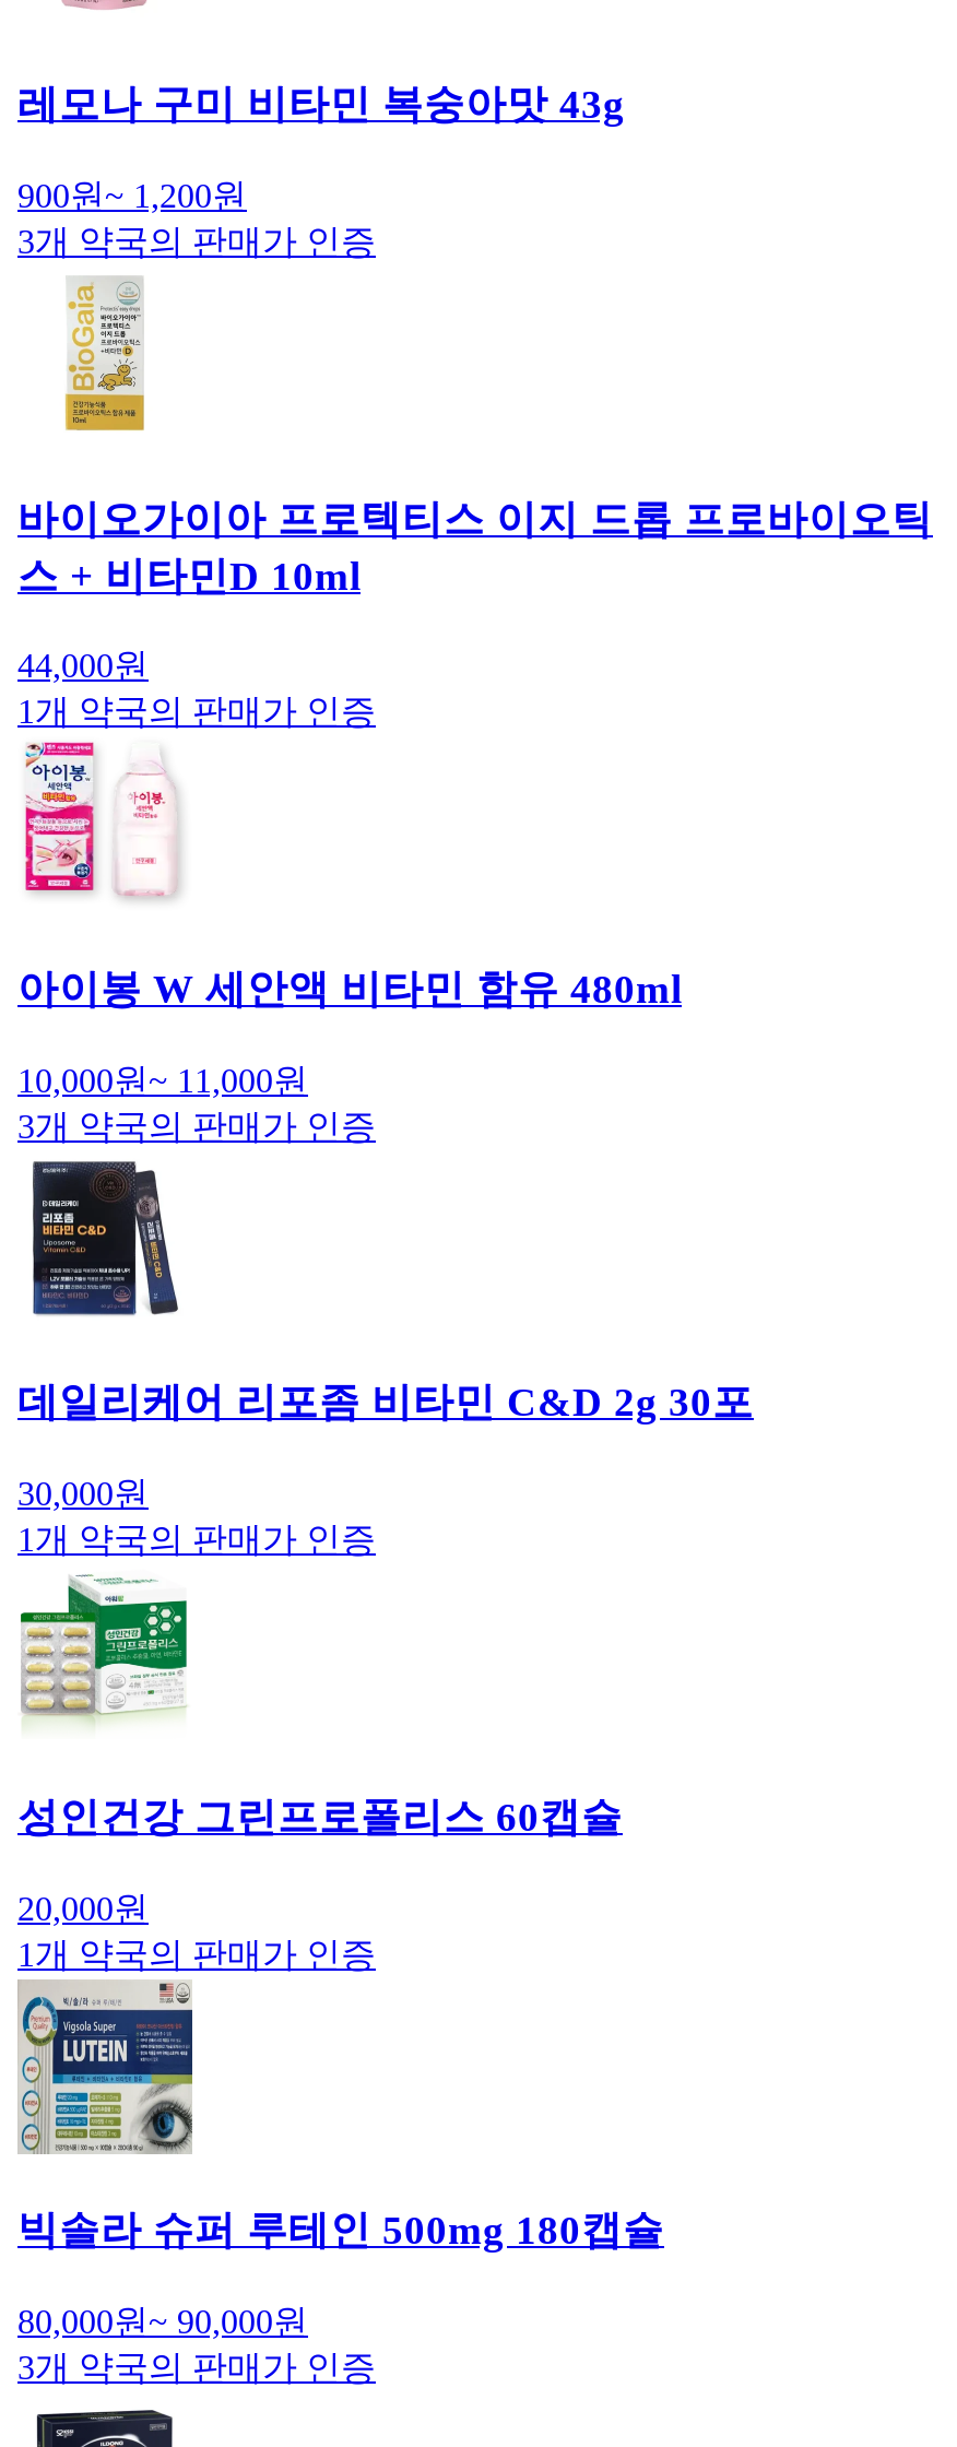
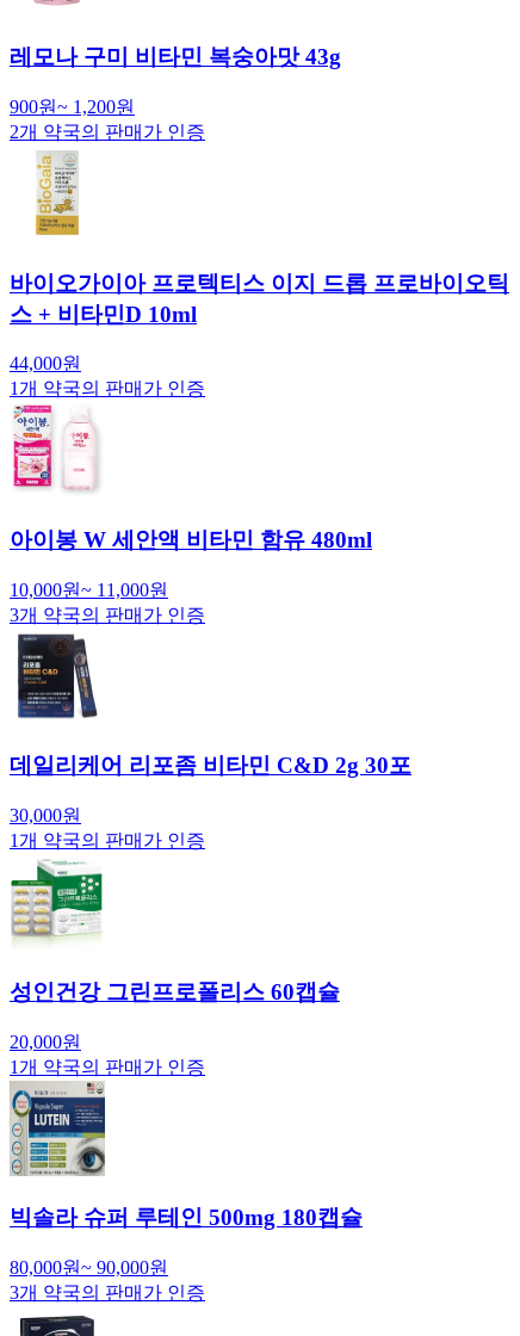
[17,223,376,260] 3개 약국의 판매가 인증 -> [10,122,205,142] 2개 약국의 판매가 인증

